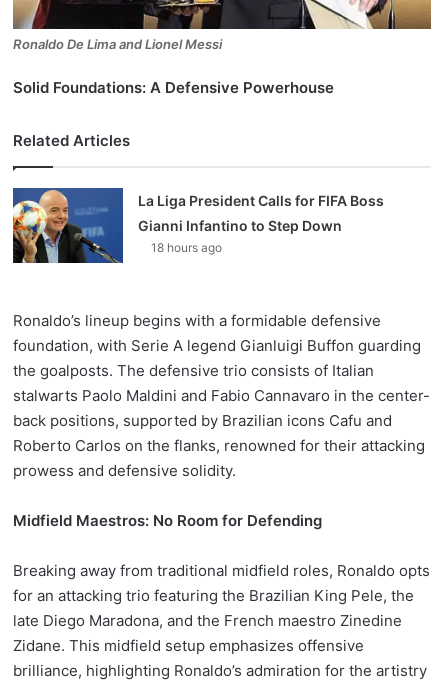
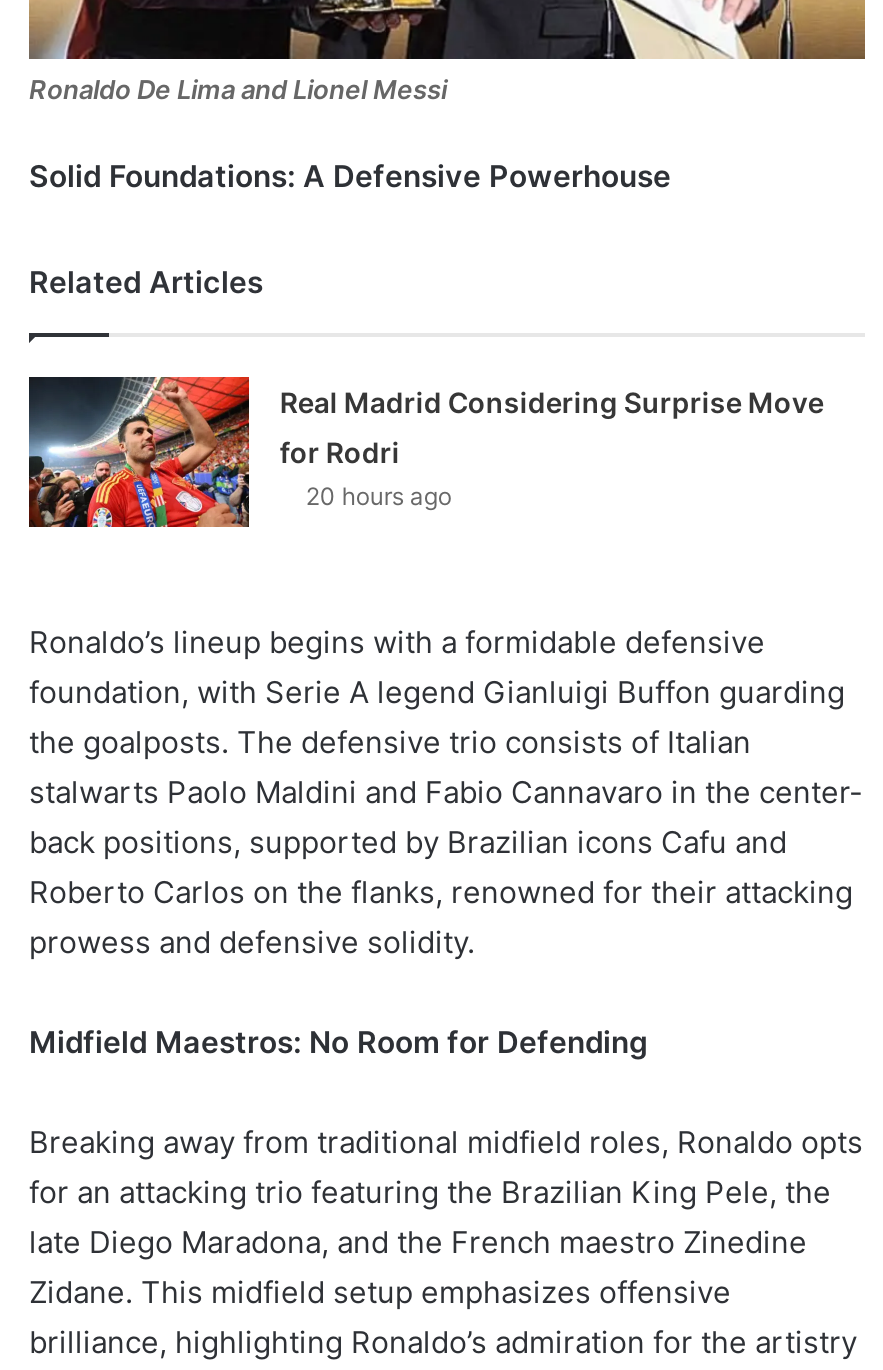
[12,187,384,264] [image] | La Liga President Calls for FIFA Boss -> [27,374,824,530] [image] | Real Madrid Considering Surprise Move
[138,217,342,255] Gianni Infantino to Step Down | 18 hours ago -> [280,435,452,511] for Rodri | 20 hours ago

